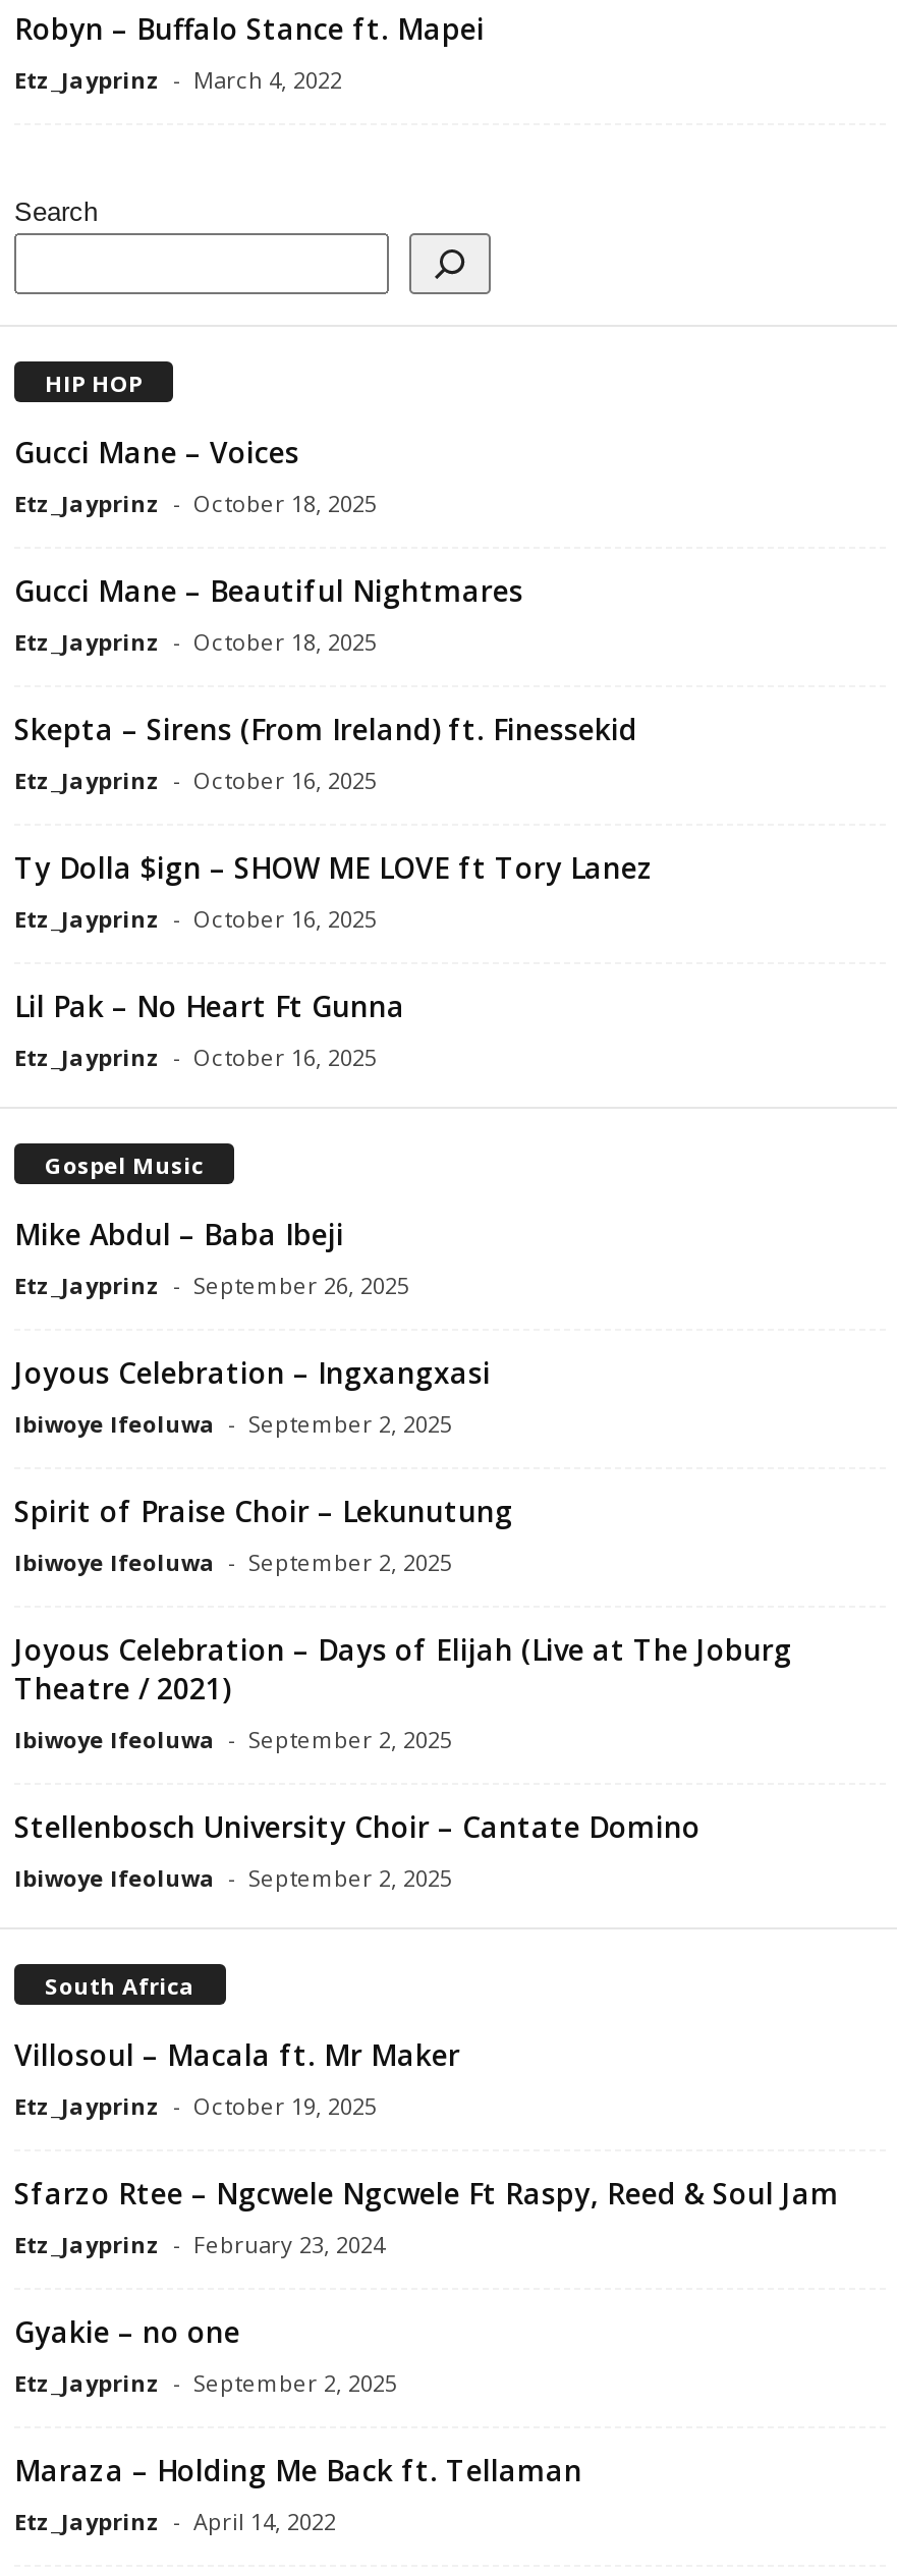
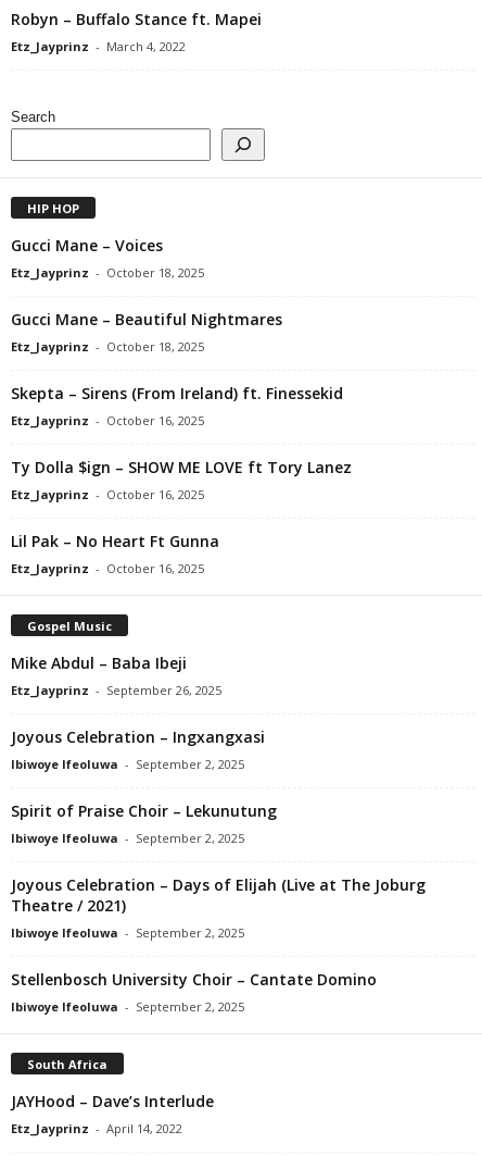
[14,2035,839,2489] Villosoul – Macala ft. Mr Maker | Etz_Jayprinz - October 19, 2025 | Sfarzo Rtee – Ngcwele Ngcwele Ft Raspy, Reed & Soul Jam | Etz_Jayprinz - February 23, 2024 | Gyakie – no one | Etz_Jayprinz - September 2, 2025 | Maraza – Holding Me Back ft. Tellaman -> [11,1091,214,1111] JAYHood – Dave’s Interlude

